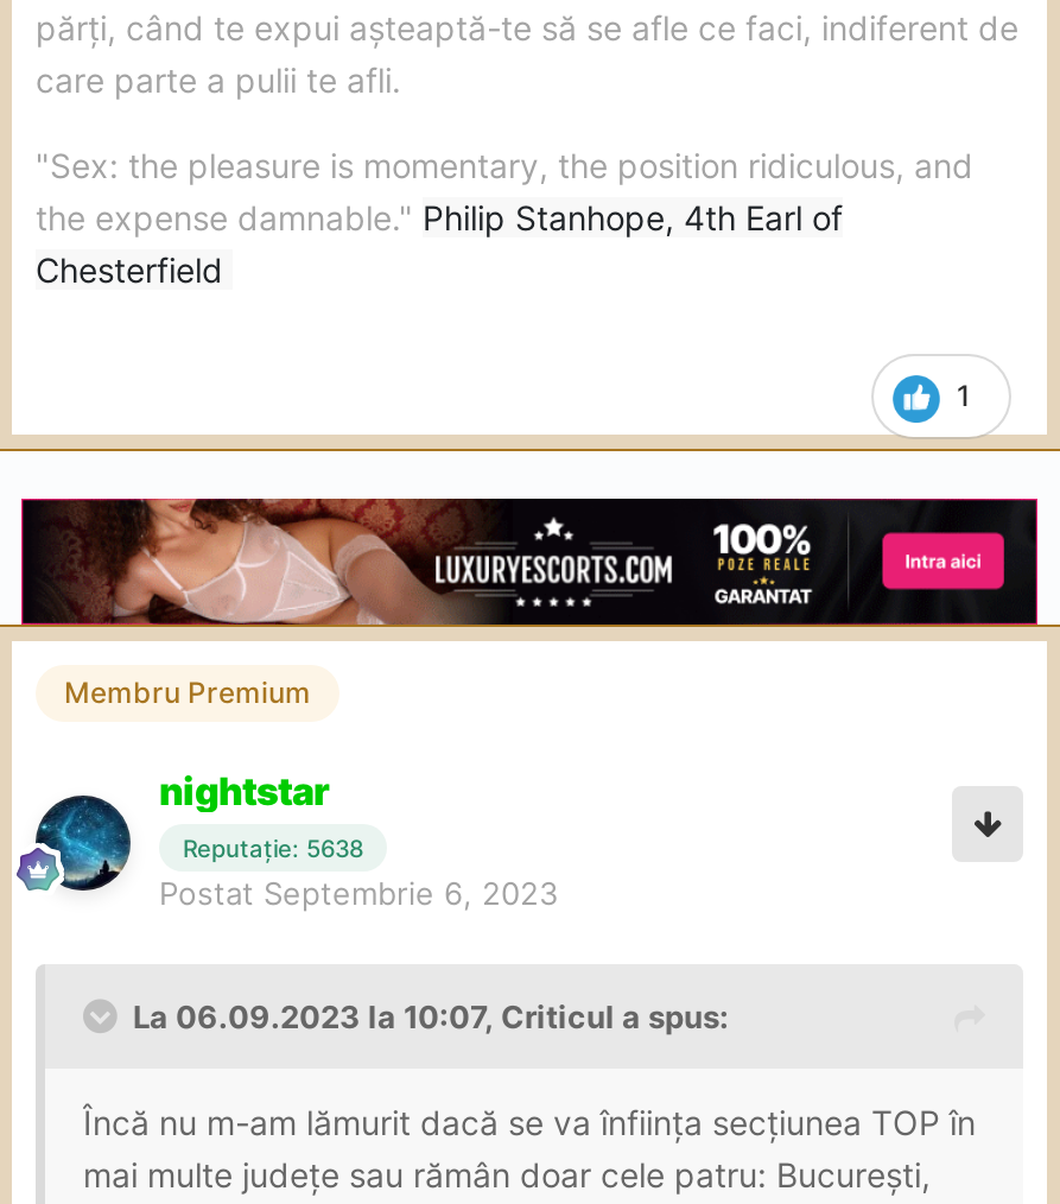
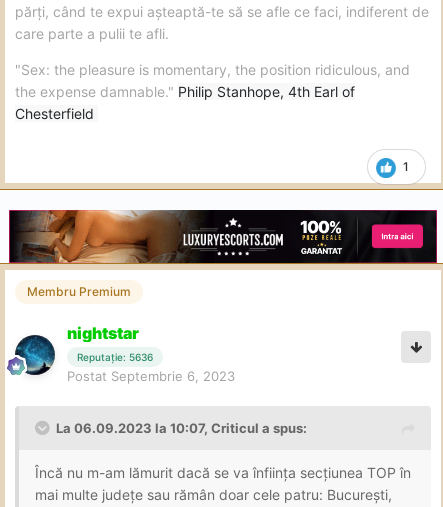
[50,496,491,627] [image] -> [20,209,206,264] [image]
[183,835,363,863] Reputație: 5638 -> [77,351,153,363] Reputație: 5636

